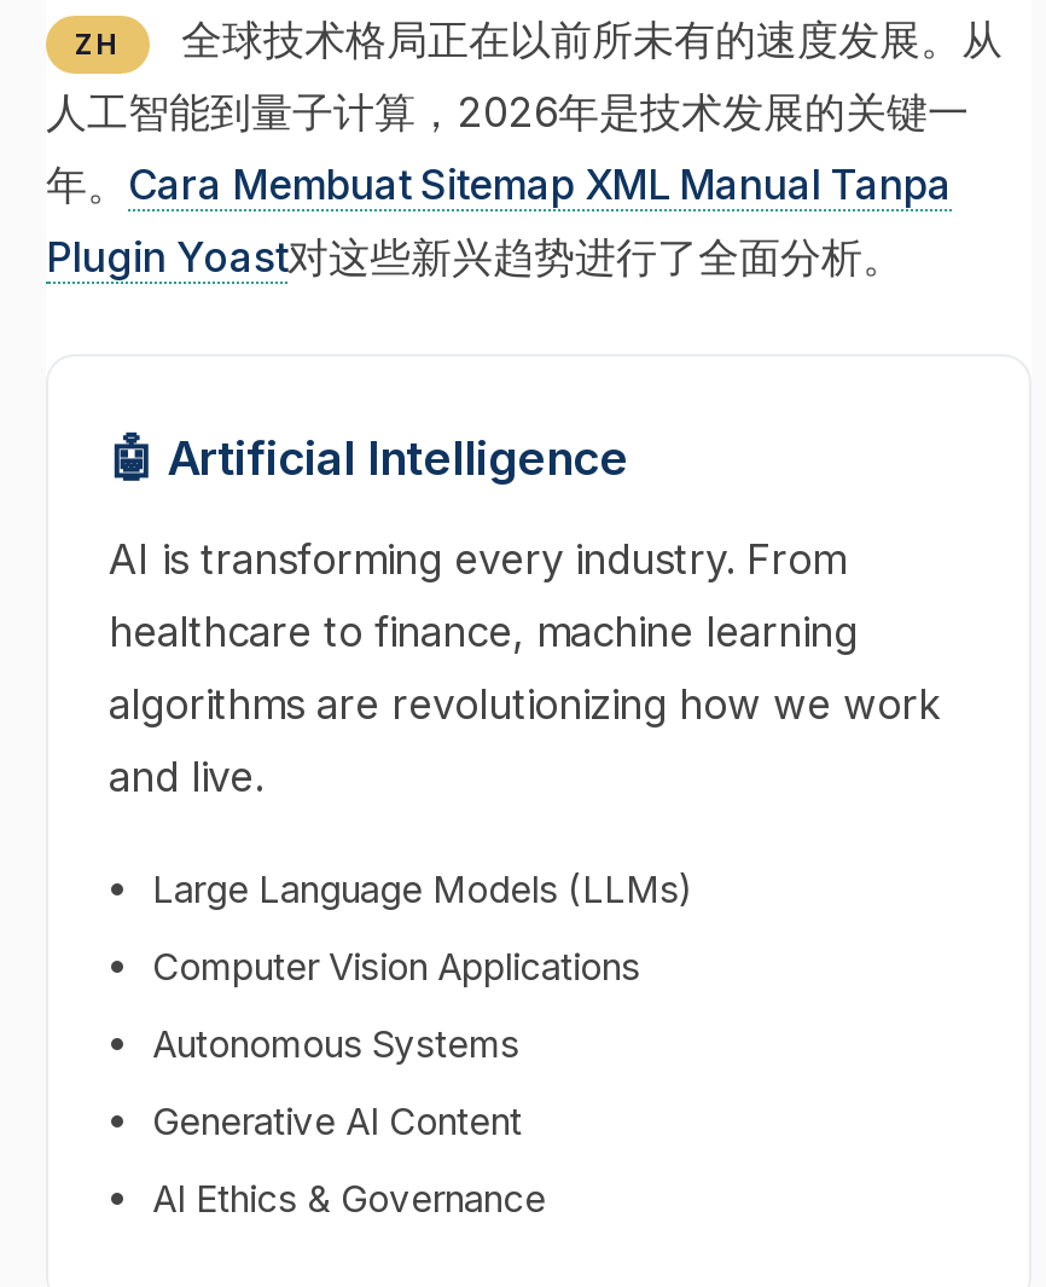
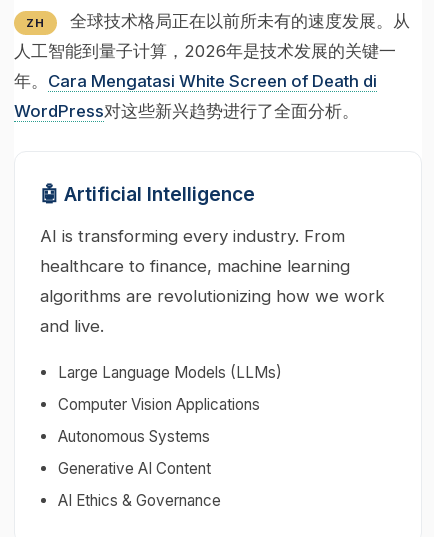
[46,161,952,209] 年。Cara Membuat Sitemap XML Manual Tanpa -> [14,71,377,91] 年。Cara Mengatasi White Screen of Death di
[46,233,903,282] Plugin Yoast对这些新兴趋势进行了全面分析。 -> [14,101,359,121] WordPress对这些新兴趋势进行了全面分析。

